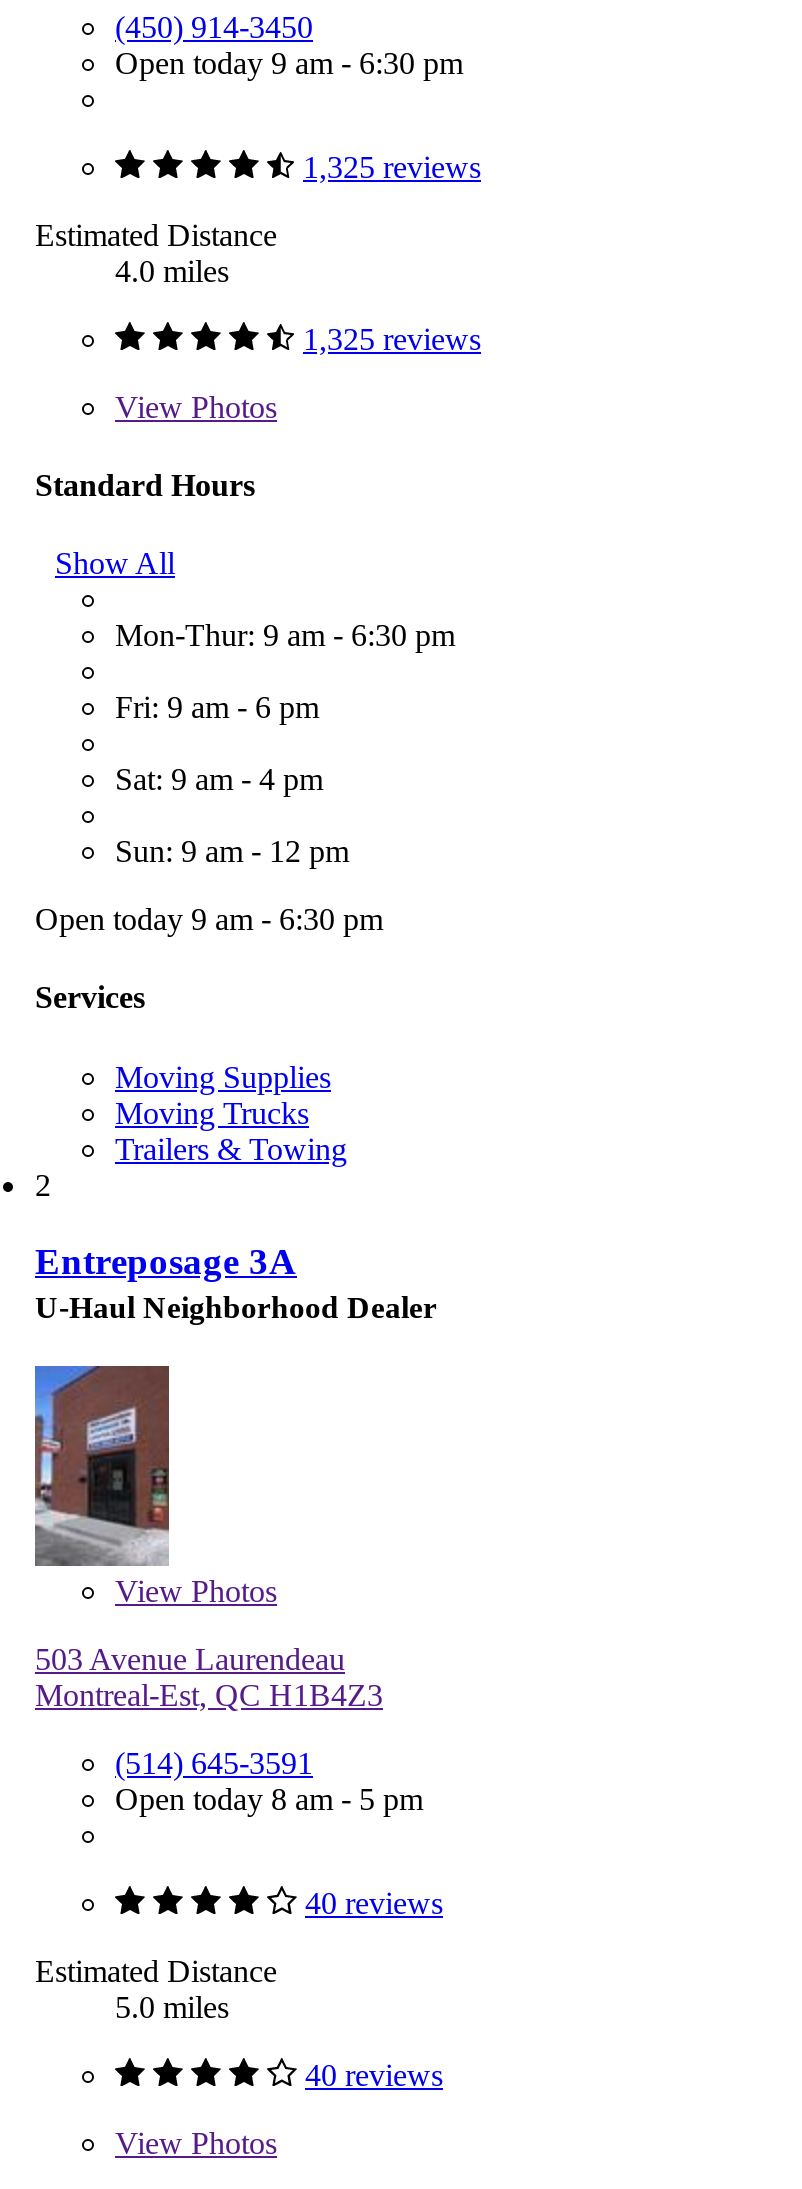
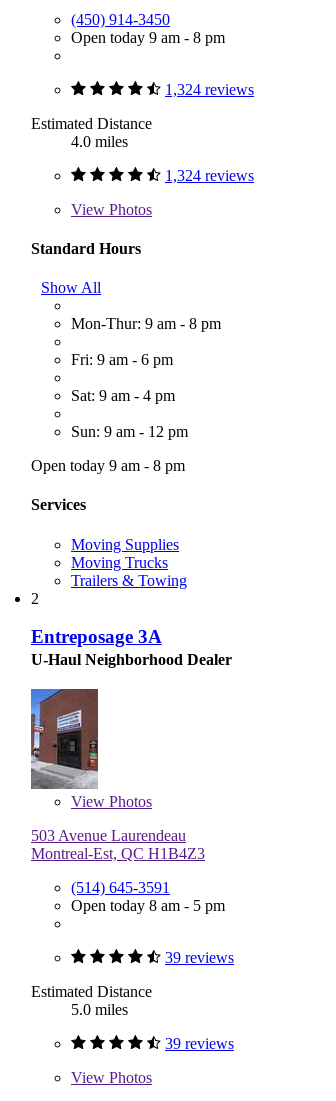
[115,45,463,79] Open today 9 am - 6:30 pm -> [71,28,225,45] Open today 9 am - 8 pm
[303,149,481,183] 1,325 reviews -> [165,80,254,97] 1,324 reviews
[303,321,481,355] 1,325 reviews -> [165,166,254,183] 1,324 reviews
[115,618,455,652] Mon-Thur: 9 am - 6:30 pm -> [71,315,221,332] Mon-Thur: 9 am - 8 pm
[35,902,383,936] Open today 9 am - 6:30 pm -> [31,457,185,474] Open today 9 am - 8 pm
[305,1886,443,1920] 40 reviews -> [165,949,234,966] 39 reviews
[305,2058,443,2092] 40 reviews -> [165,1035,234,1052] 39 reviews

